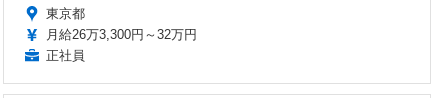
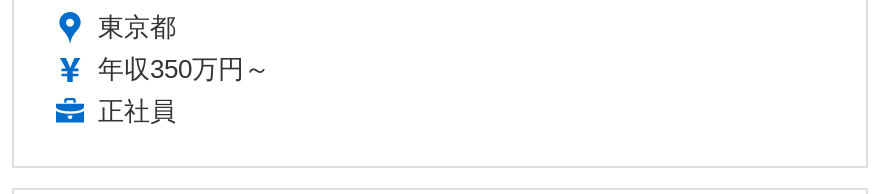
[46,27,197,42] 月給26万3,300円～32万円 -> [98,53,270,83] 年収350万円～

